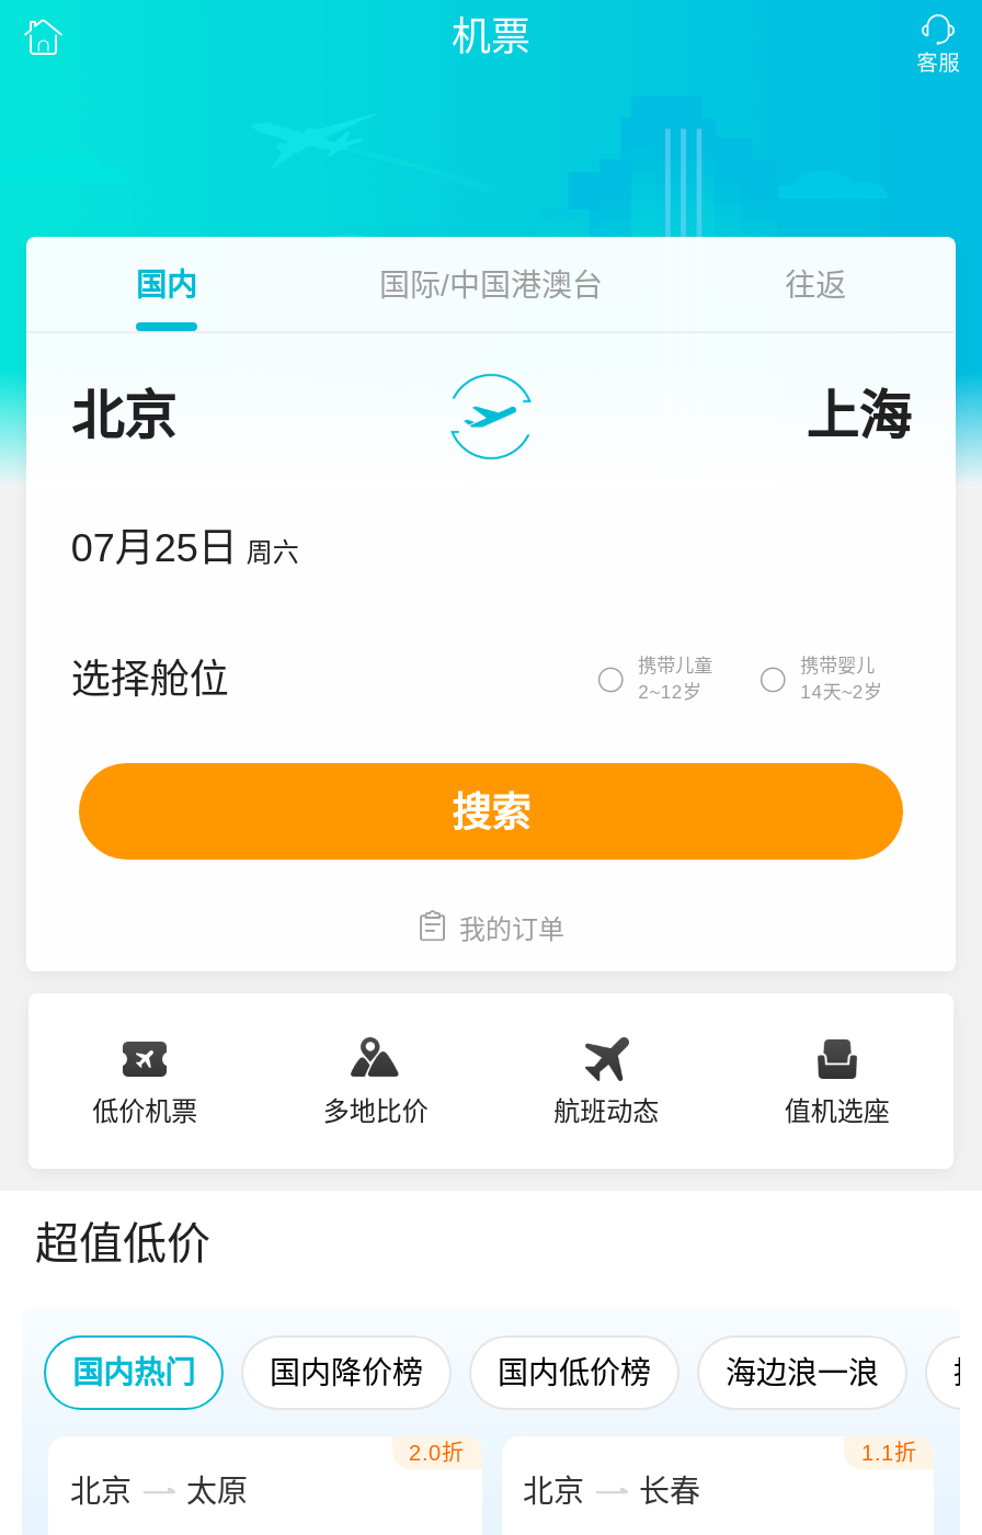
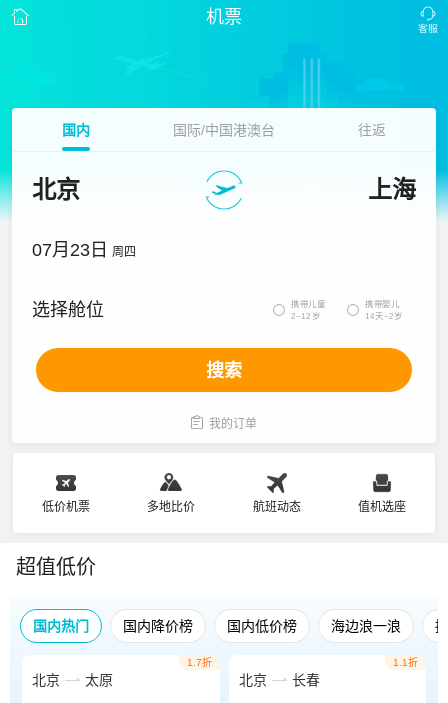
[71,526,299,570] 07月25日 周六 -> [32,240,136,260] 07月23日 周四
[409,1441,464,1465] 2.0折 -> [186,657,211,668] 1.7折

